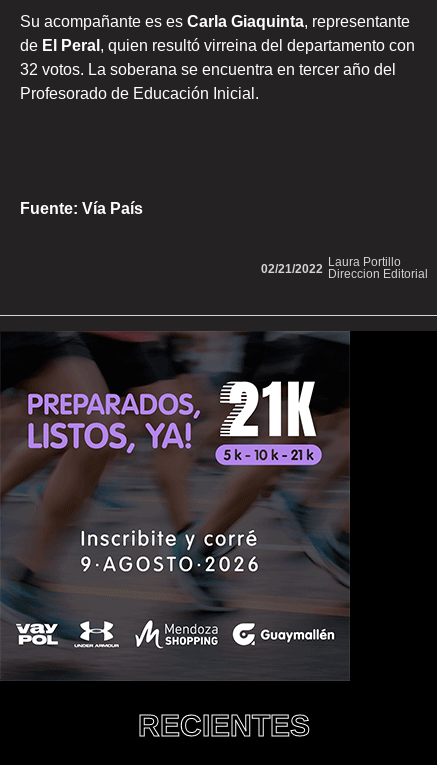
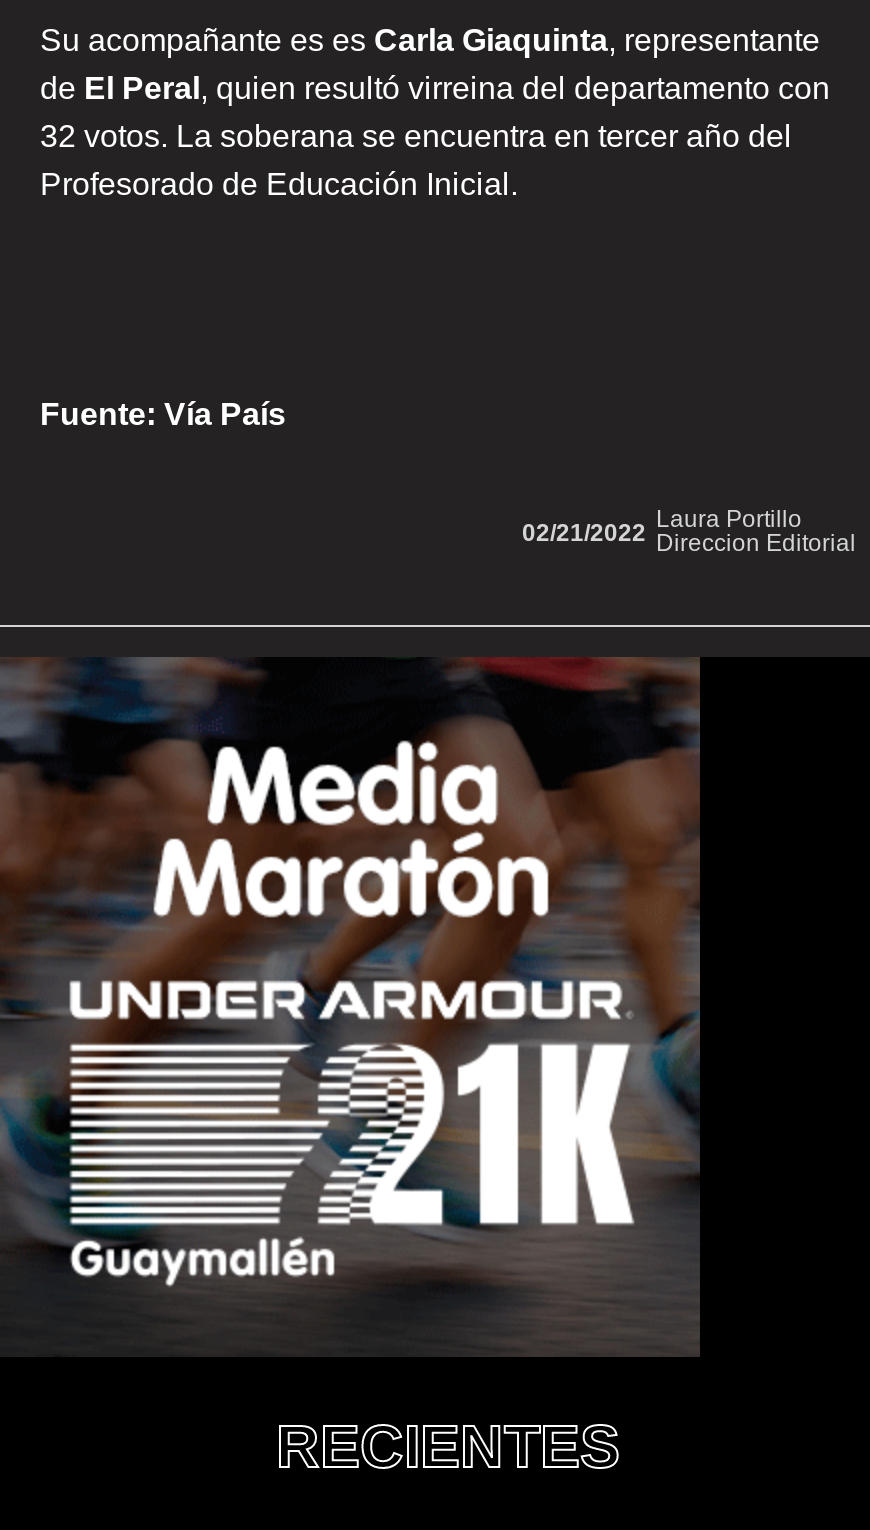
[3,331,350,661] [image] -> [6,656,700,1316] [image]

